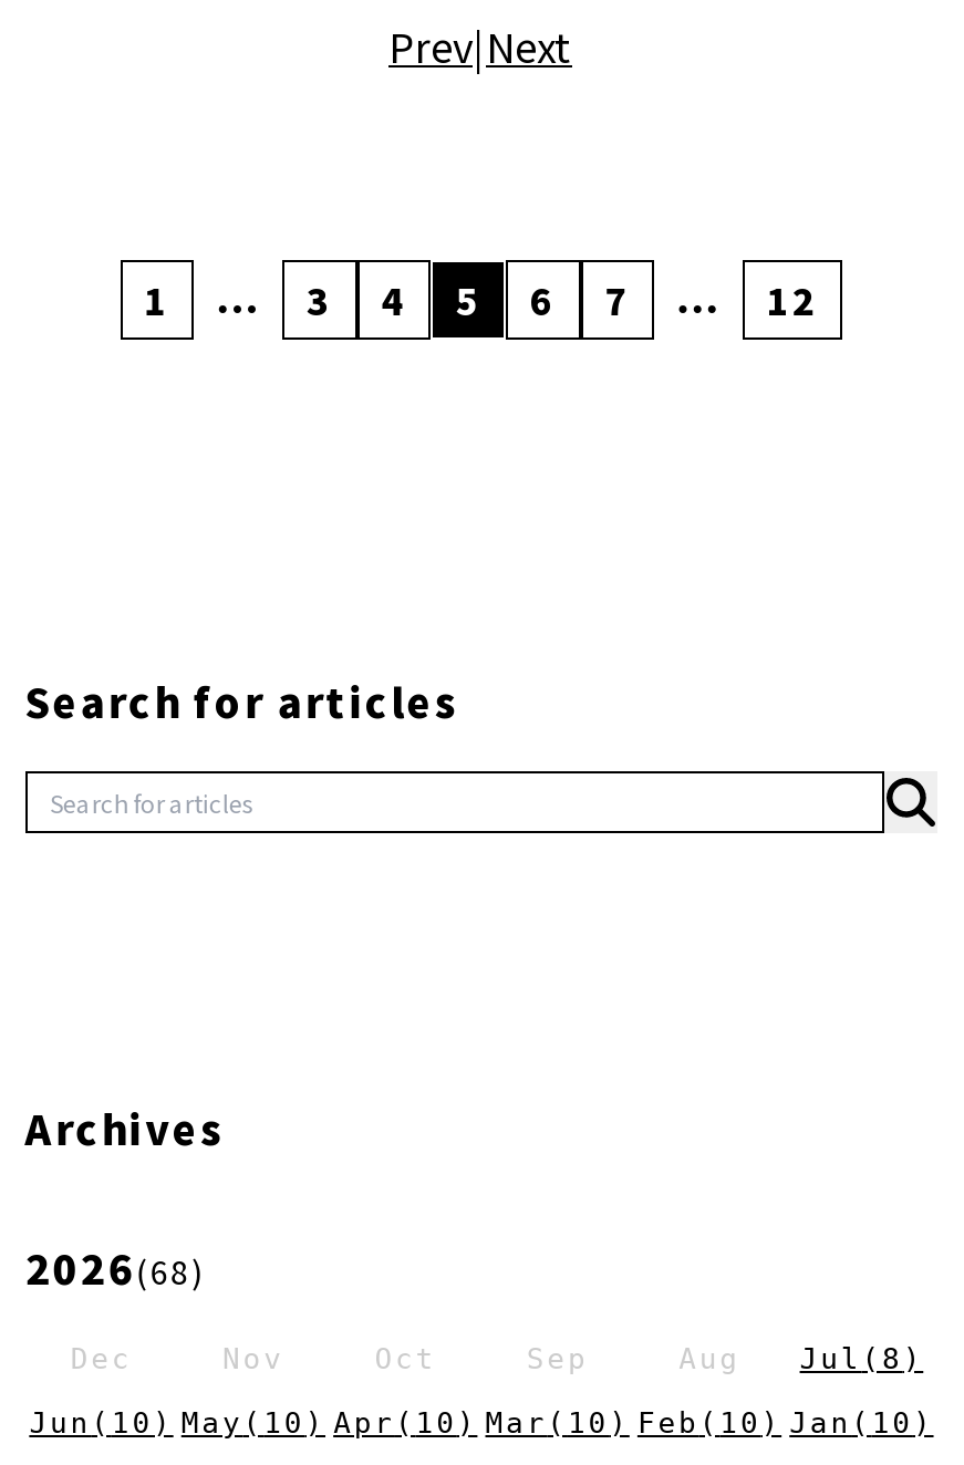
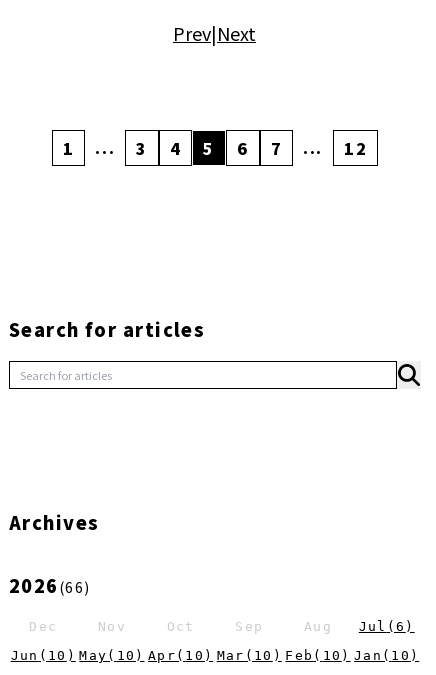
[25,1238,206,1296] 2026(68) -> [9,572,90,598] 2026(66)
[679,1342,923,1375] Aug Jul (8) -> [304,619,415,634] Aug Jul (6)

